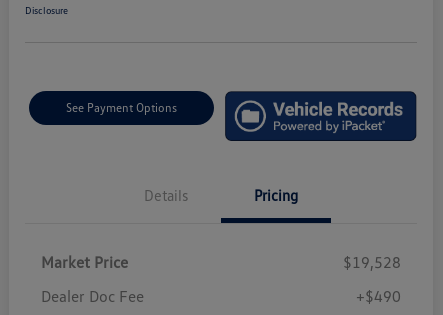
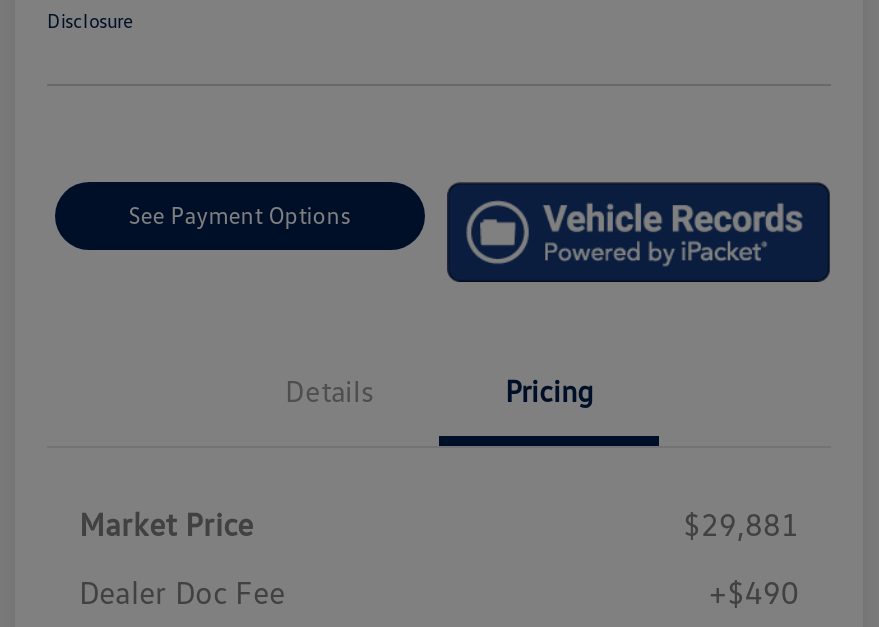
[343,252,401,272] $19,528 -> [683,504,799,544] $29,881

